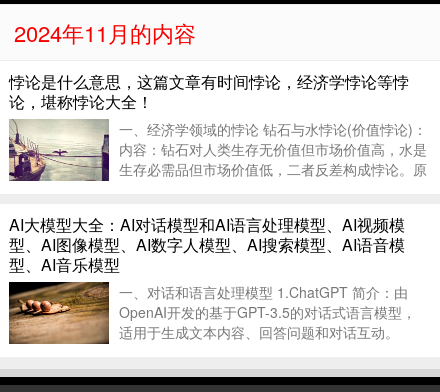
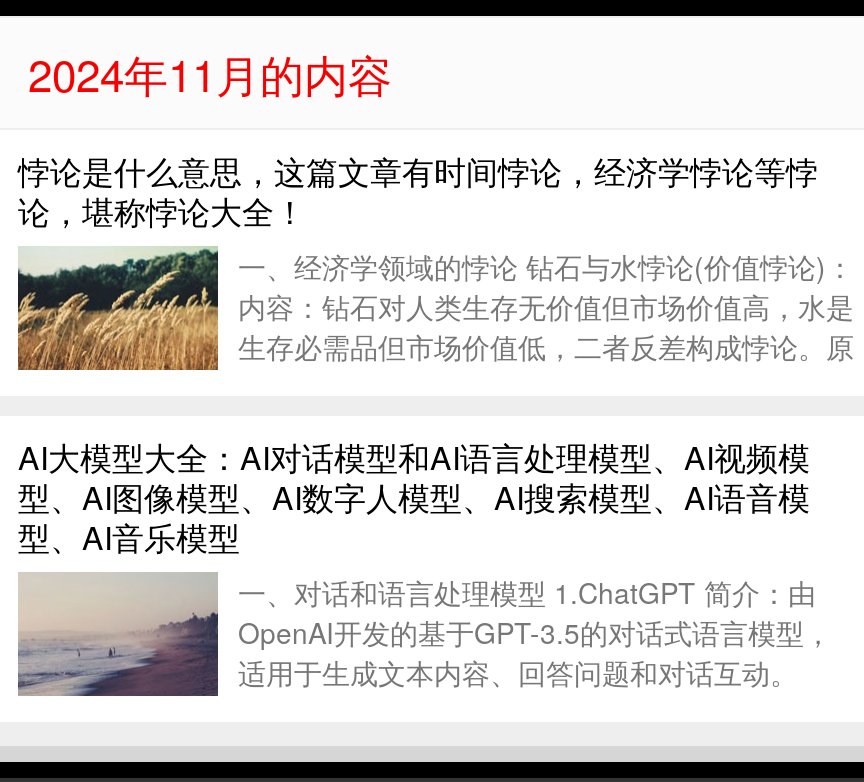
[8,119,110,182] [image] -> [18,248,220,372] [image]
[8,281,109,345] [image] -> [18,572,218,698] [image]

